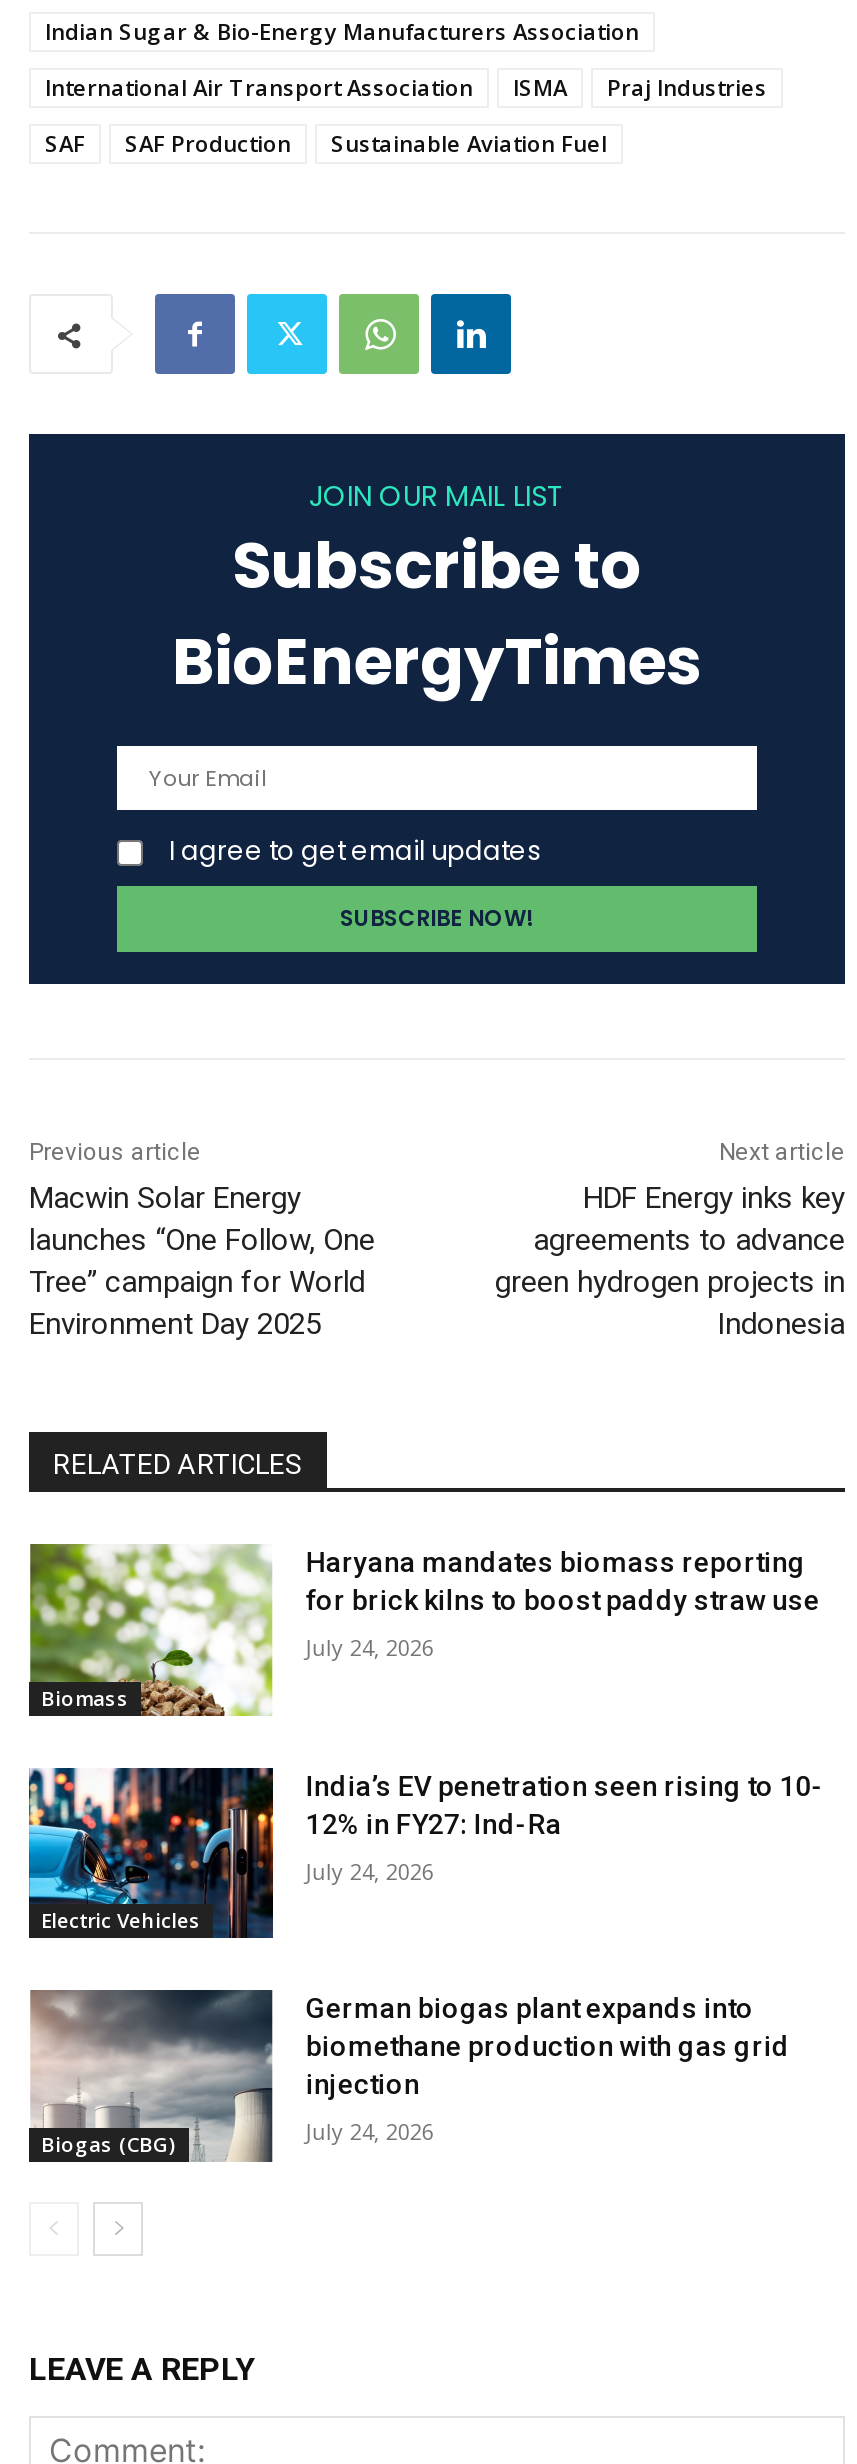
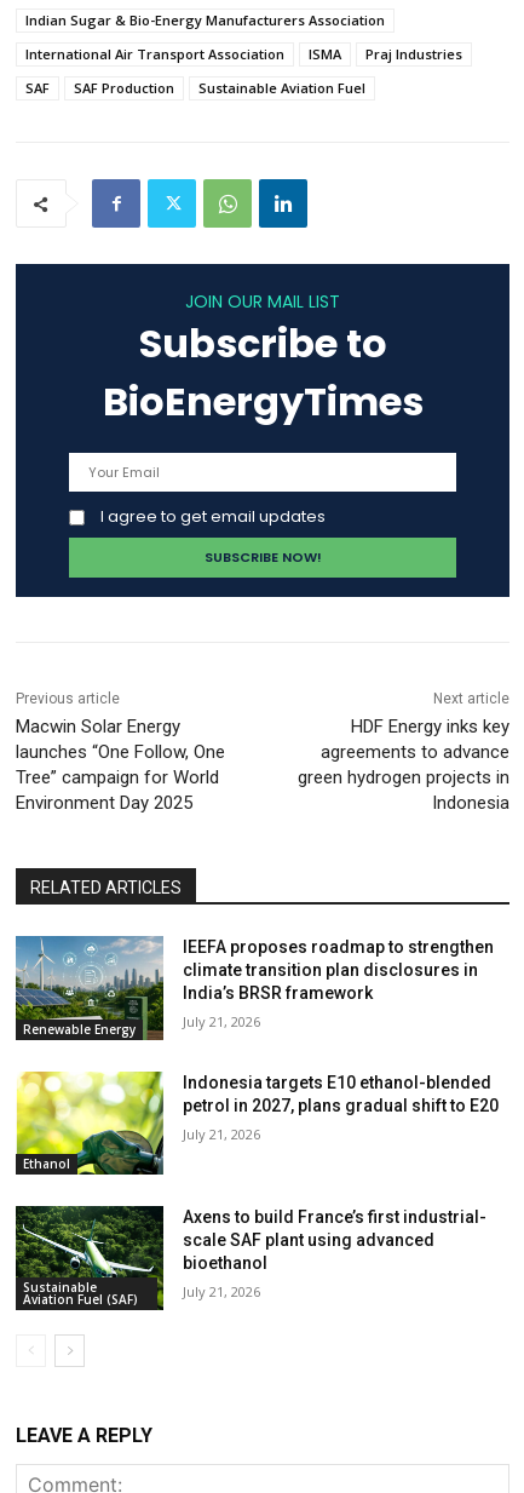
[29,1542,275,1716] [image] | Biomass -> [15,935,165,1041] [image] | Renewable Energy
[306,1546,820,1616] Haryana mandates biomass reporting | for brick kilns to boost paddy straw use -> [183,937,494,1003] IEEFA proposes roadmap to strengthen | climate transition plan disclosures in | India’s BRSR framework
[306,1632,434,1662] July 24, 2026 -> [183,1012,261,1030] July 21, 2026
[27,1766,275,1938] [image] | Electric Vehicles -> [16,1070,165,1175] [image] | Ethanol
[306,1769,824,1839] India’s EV penetration seen rising to 10- | 12% in FY27: Ind-Ra -> [183,1072,499,1115] Indonesia targets E10 ethanol-blended | petrol in 2027, plans gradual shift to E20
[306,1855,434,1885] July 24, 2026 -> [183,1124,261,1143] July 21, 2026
[29,1988,275,2162] [image] | Biogas (CBG) -> [15,1205,165,1309] [image] | Sustainable | Aviation Fuel (SAF)
[306,1993,790,2101] German biogas plant expands into | biomethane production with gas grid | injection -> [183,1208,487,1273] Axens to build France’s first industrial- | scale SAF plant using advanced | bioethanol
[306,2117,434,2147] July 24, 2026 -> [183,1283,261,1301] July 21, 2026

